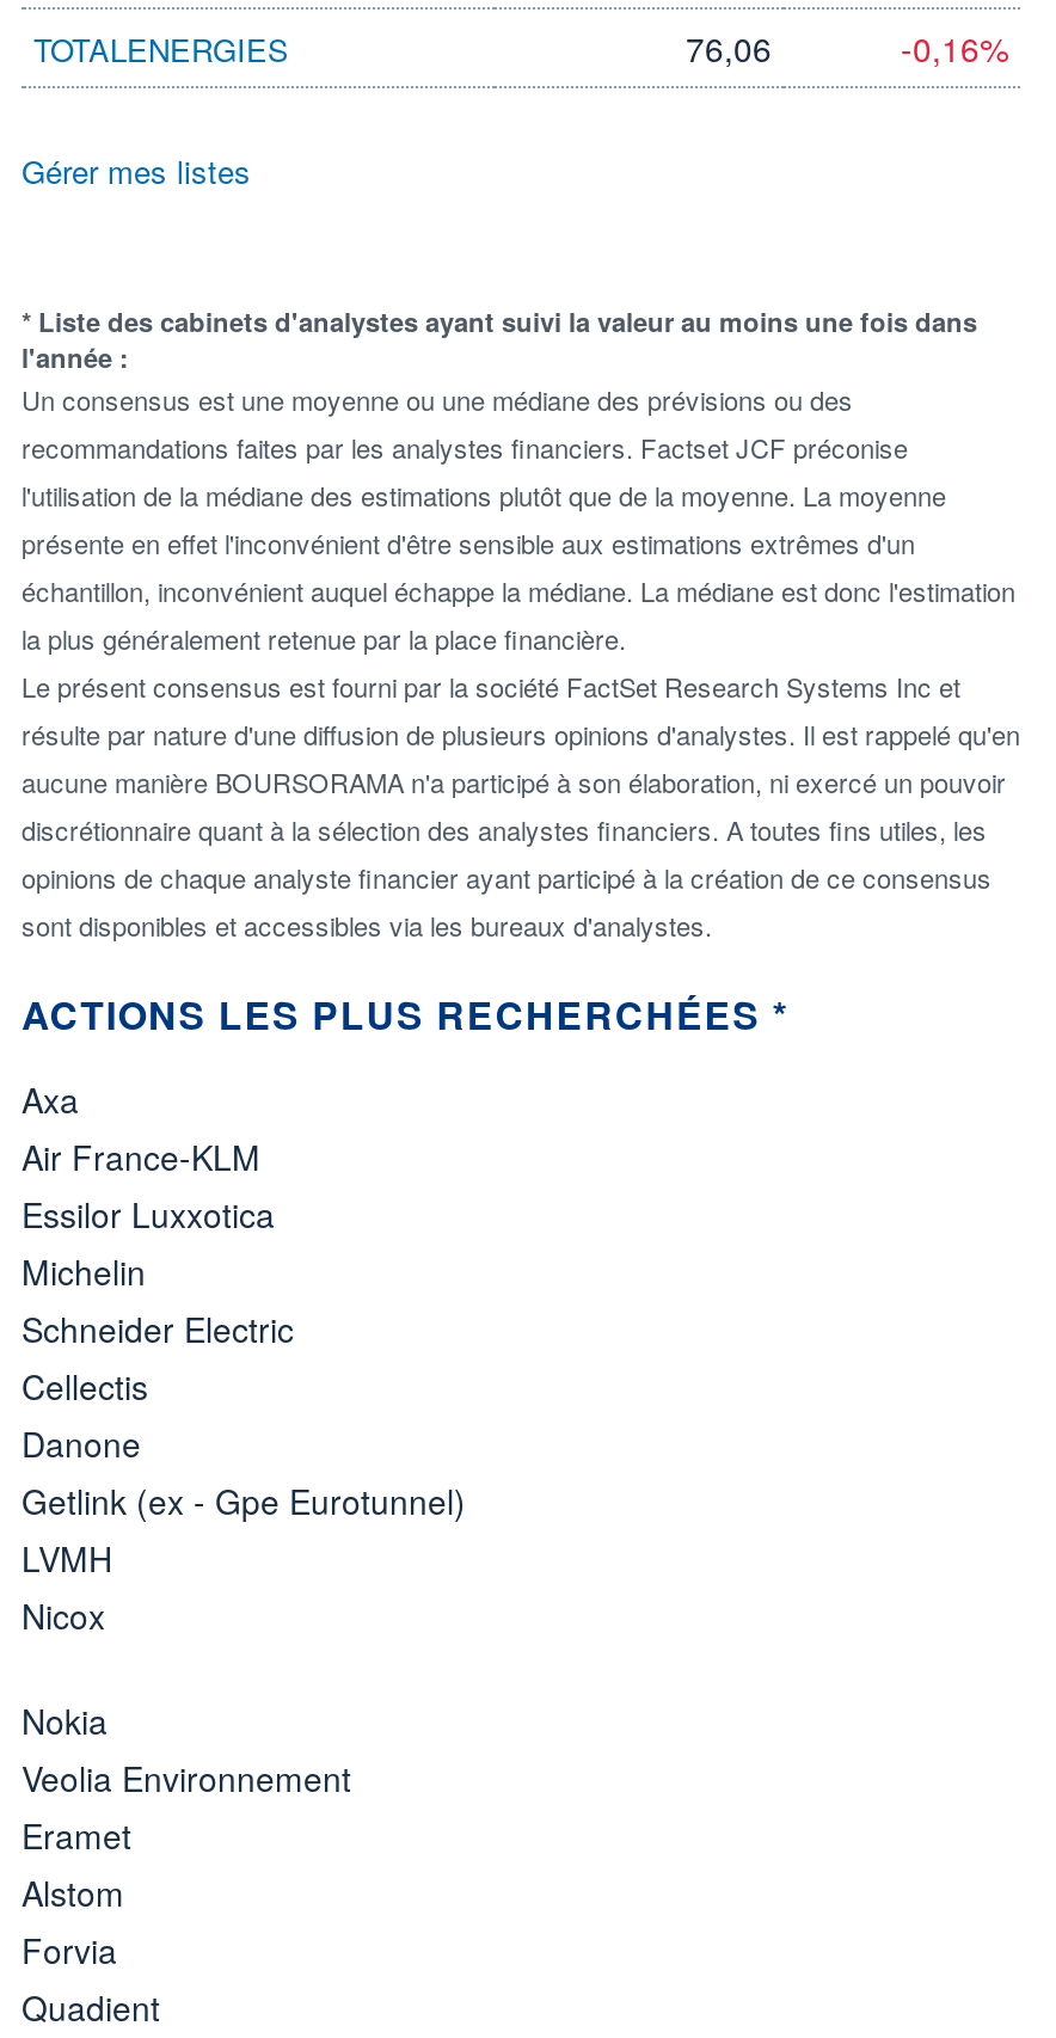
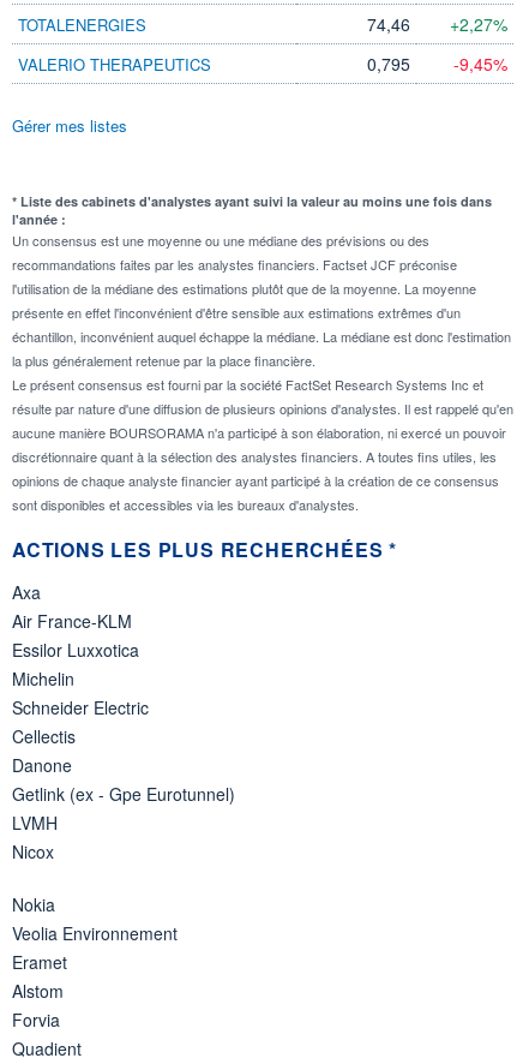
[686,24,1008,72] 76,06 | -0,16% -> [18,12,507,76] 74,46 | +2,27% | VALERIO THERAPEUTICS | 0,795 | -9,45%

